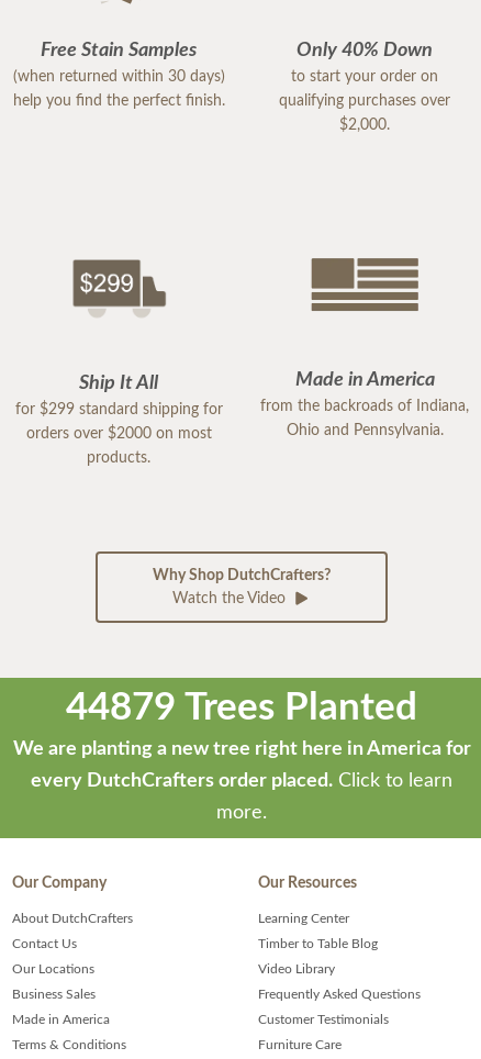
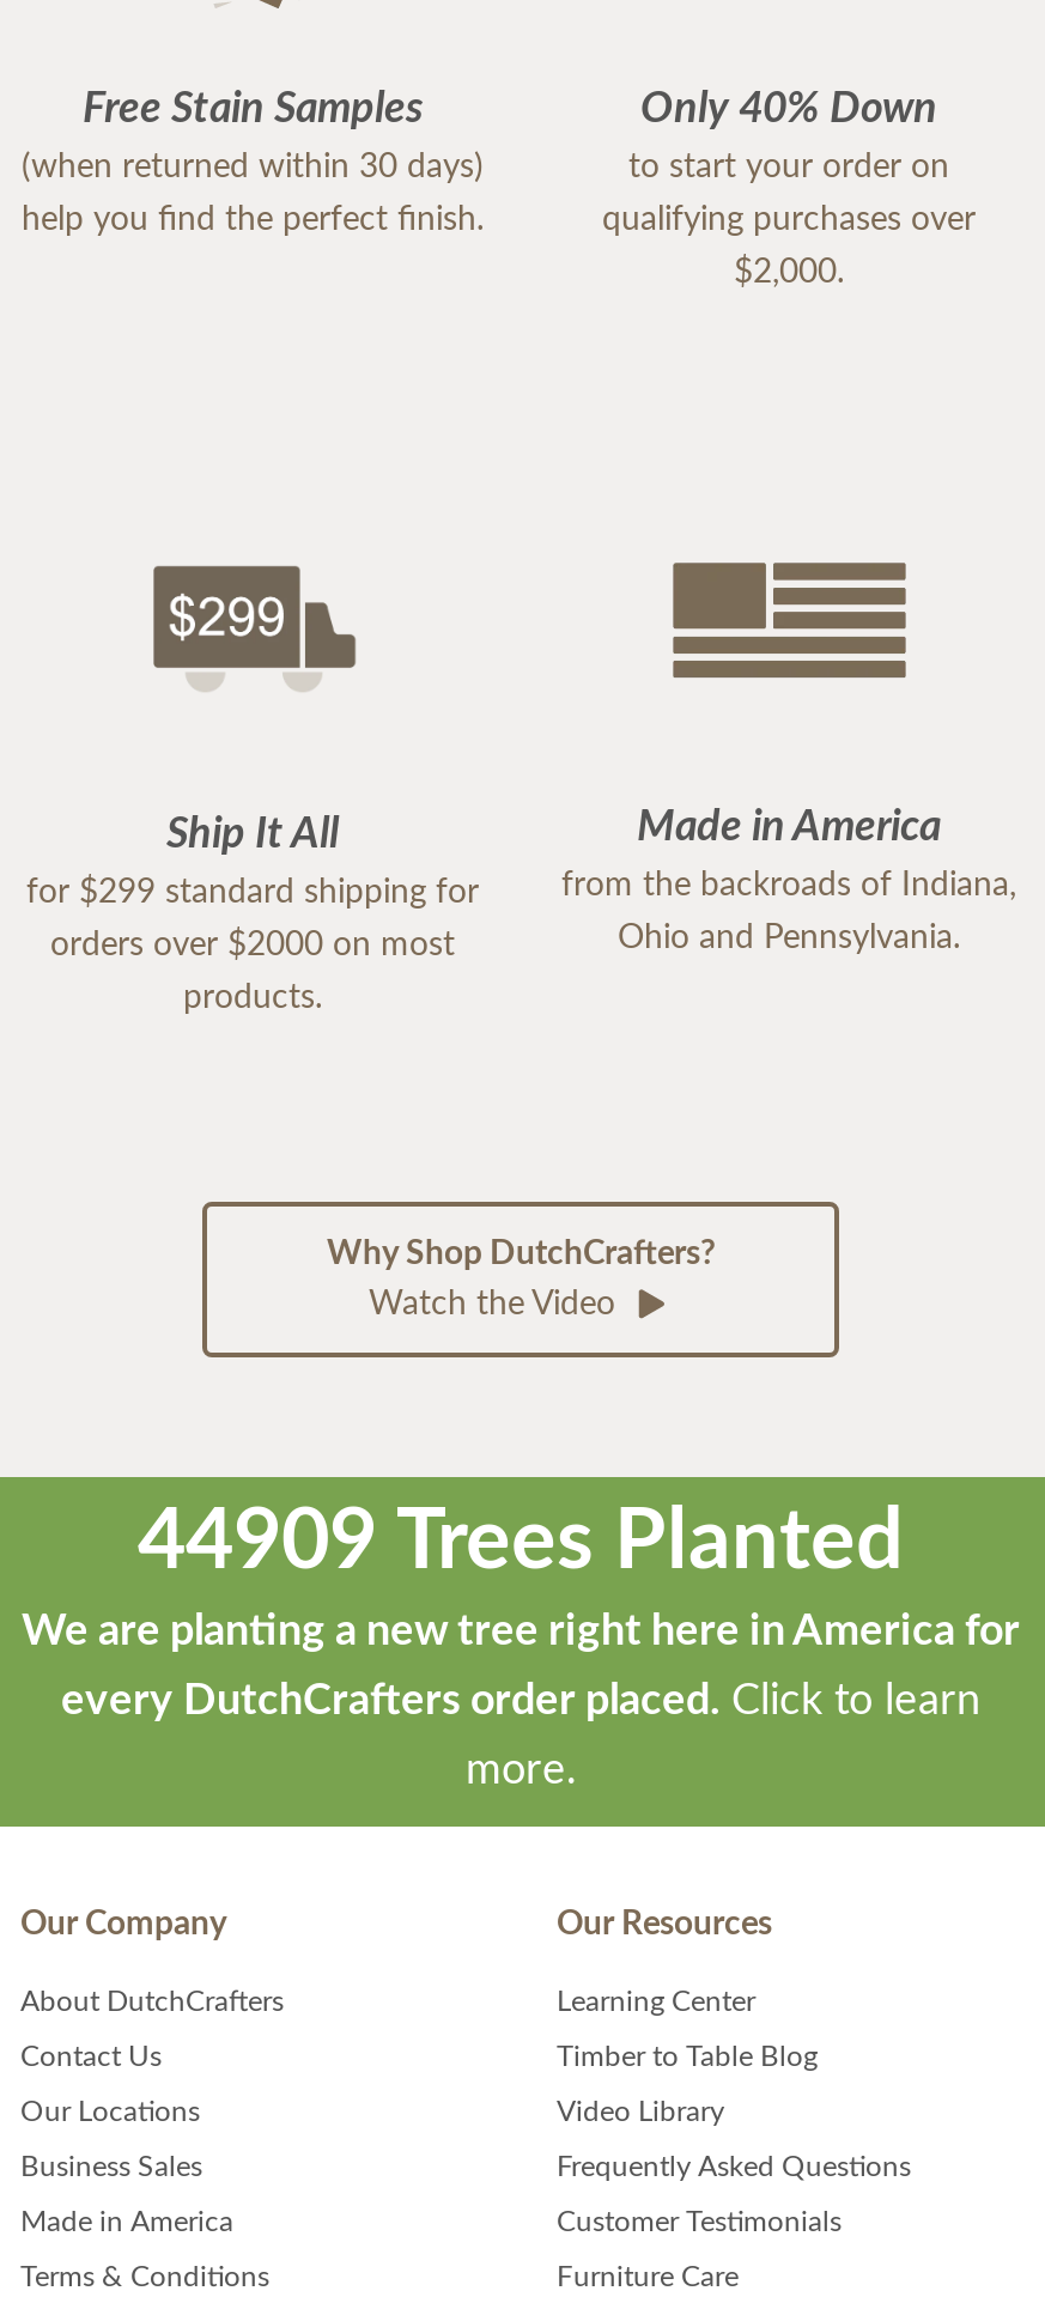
[66,689,417,727] 44879 Trees Planted -> [138,1501,904,1585] 44909 Trees Planted

